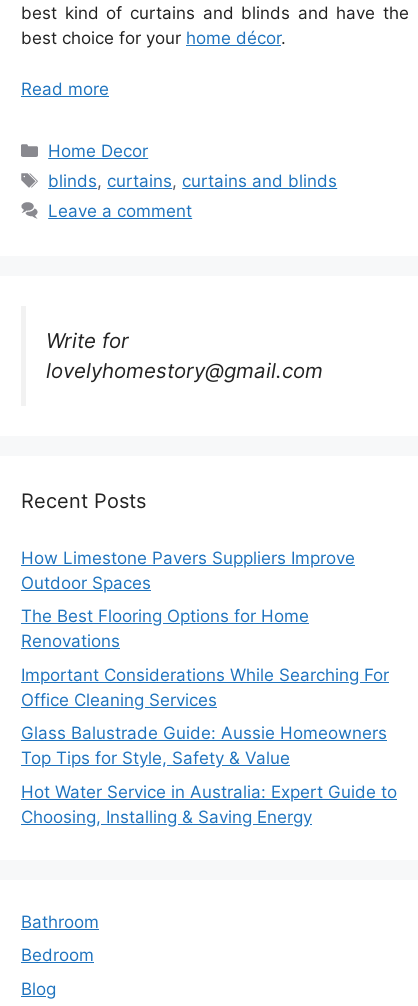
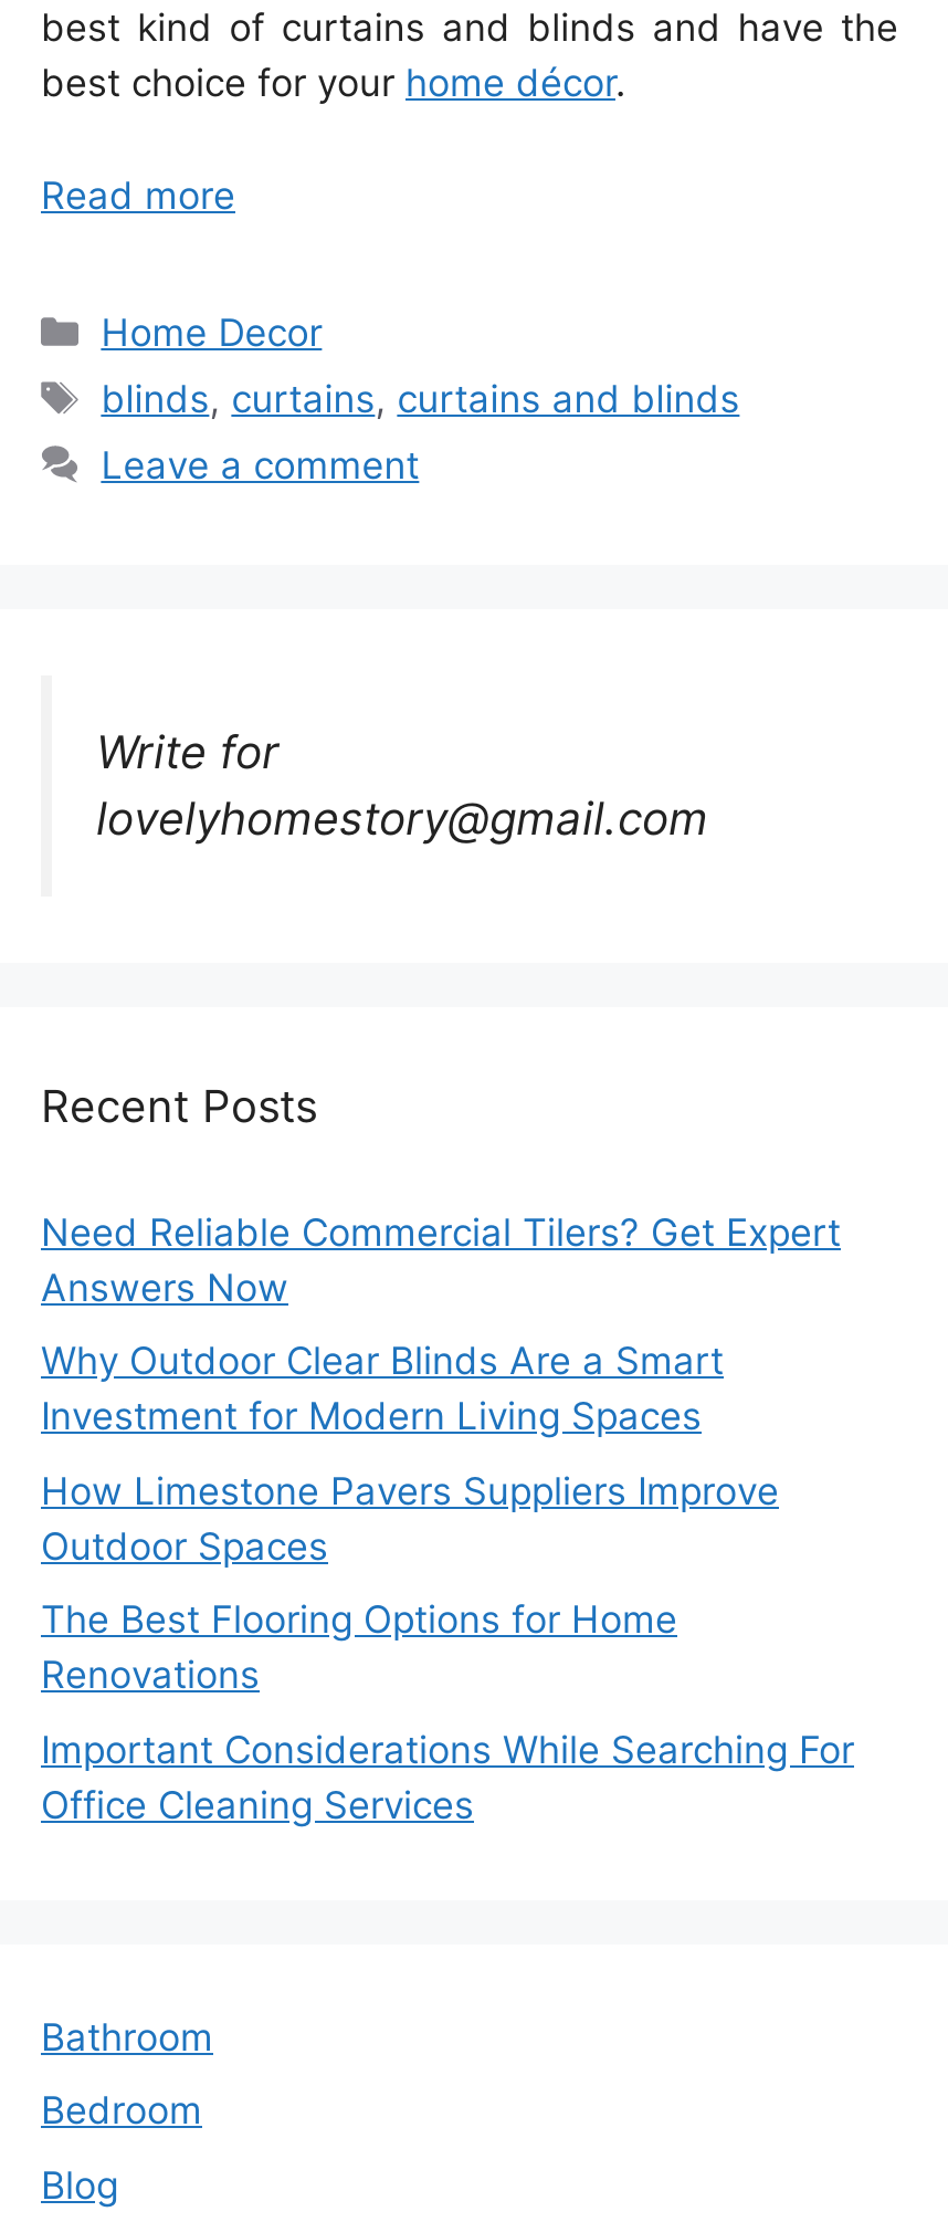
none -> [41,1210,841,1439] Need Reliable Commercial Tilers? Get Expert | Answers Now | Why Outdoor Clear Blinds Are a Smart | Investment for Modern Living Spaces
moved [21,547,389,709] -> [41,1469,854,1827]: How Limestone Pavers Suppliers Improve | Outdoor Spaces | The Best Flooring Options for Home | Renovations | Important Considerations While Searching For | Office Cleaning Services
[21,723,397,826] Glass Balustrade Guide: Aussie Homeowners | Top Tips for Style, Safety & Value | Hot Water Service in Australia: Expert Guide to | Choosing, Installing & Saving Energy -> none

